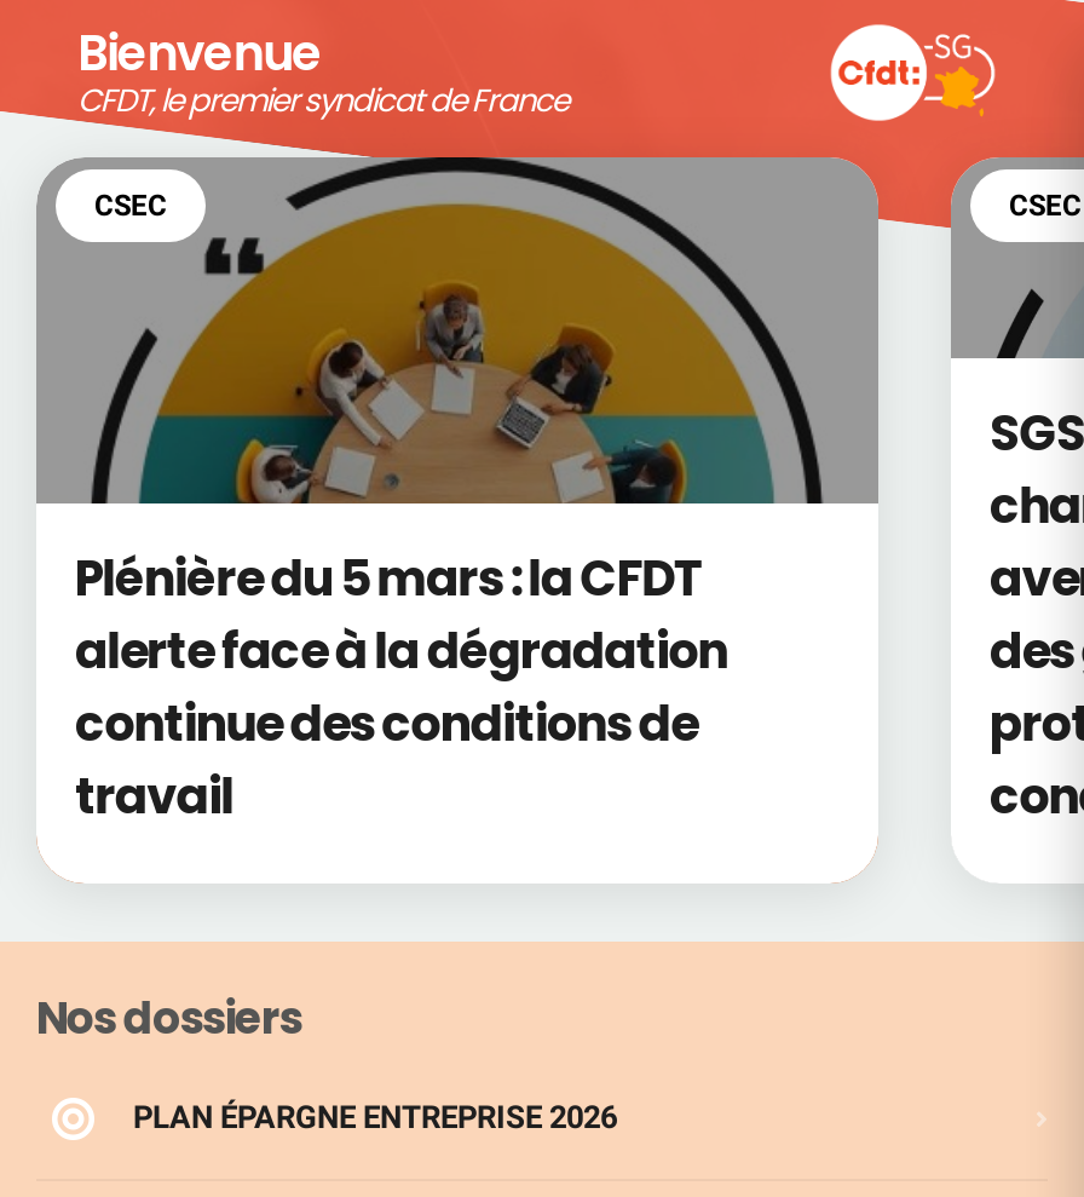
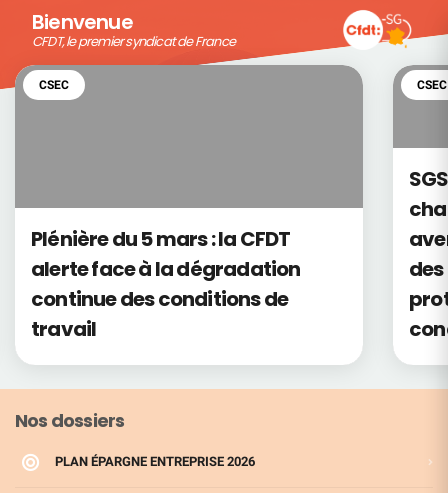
[7,82,1077,503] [image] -> [3,33,445,208] [image]

